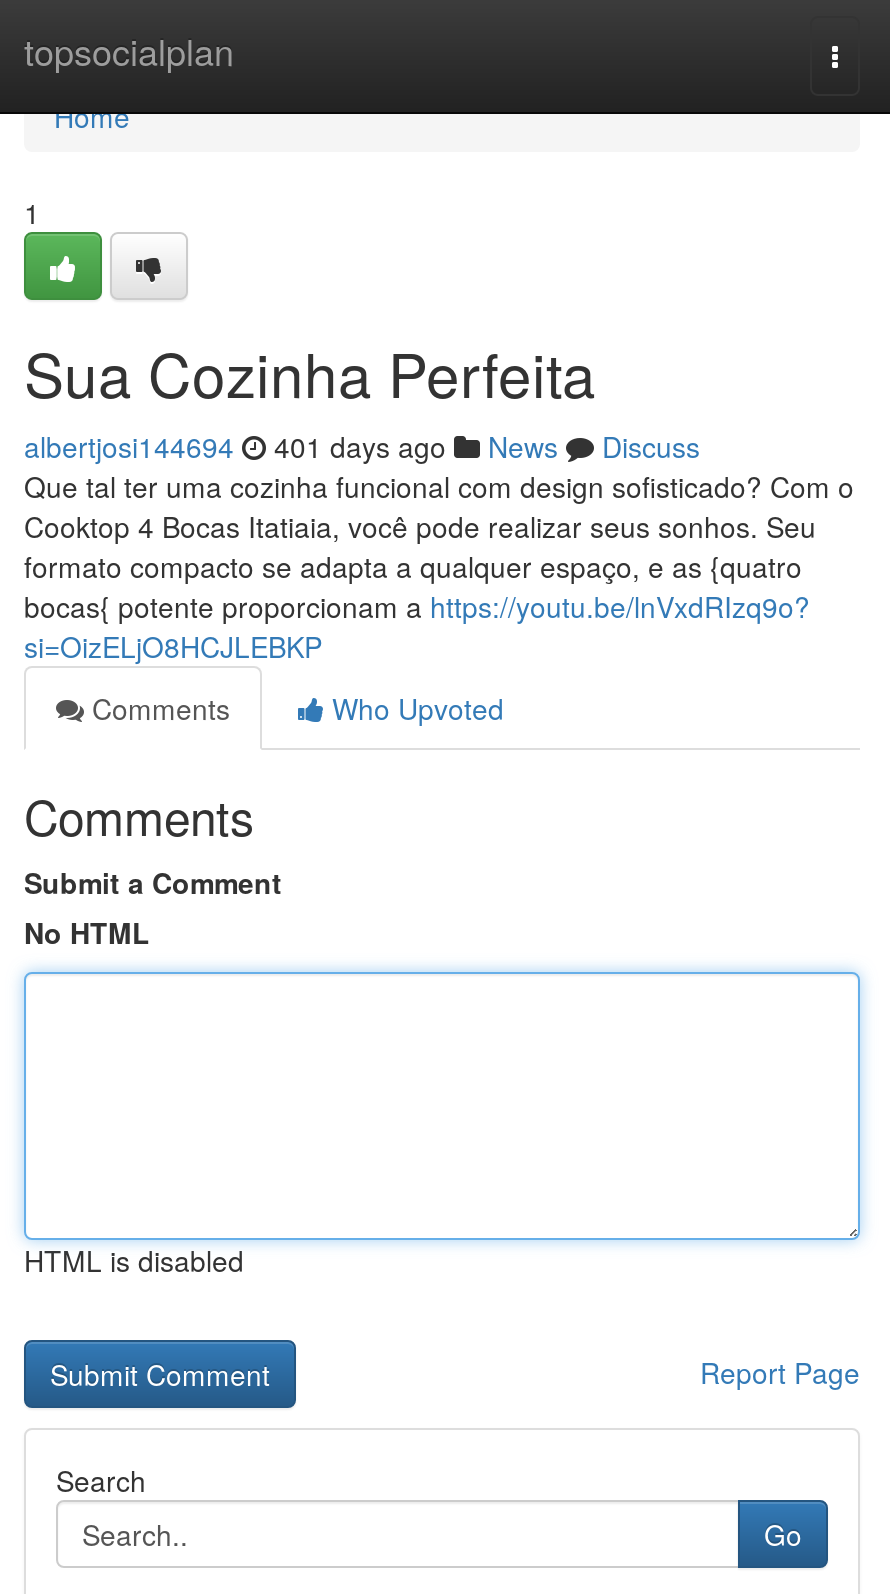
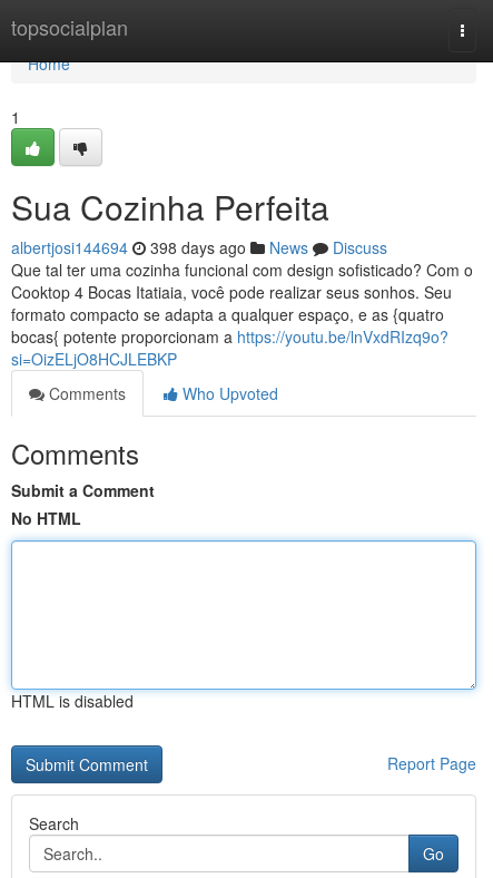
[24,426,700,466] albertjosi144694 401 days ago News Discuss -> [11,236,387,258] albertjosi144694 398 days ago News Discuss

